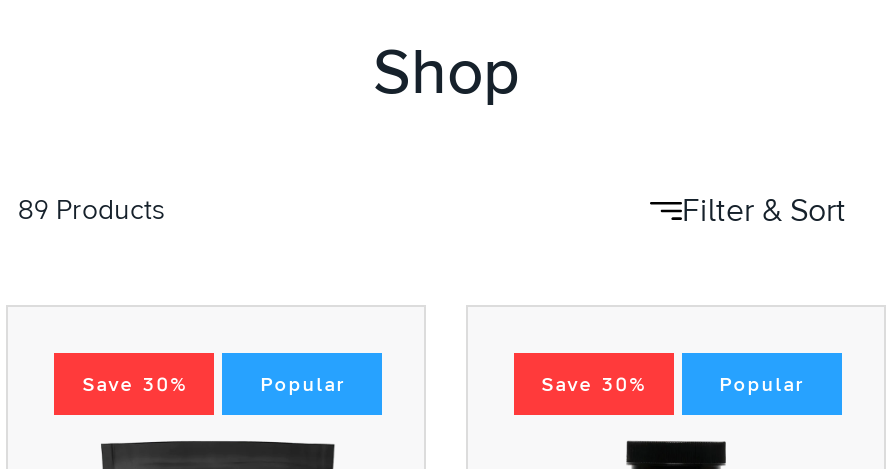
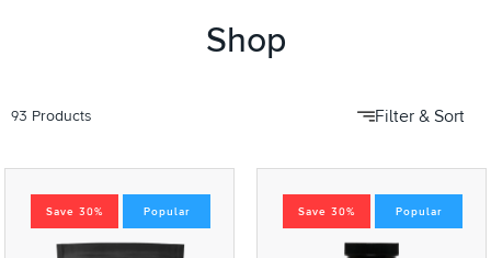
[18,198,164,226] 89 Products -> [11,109,91,124] 93 Products

